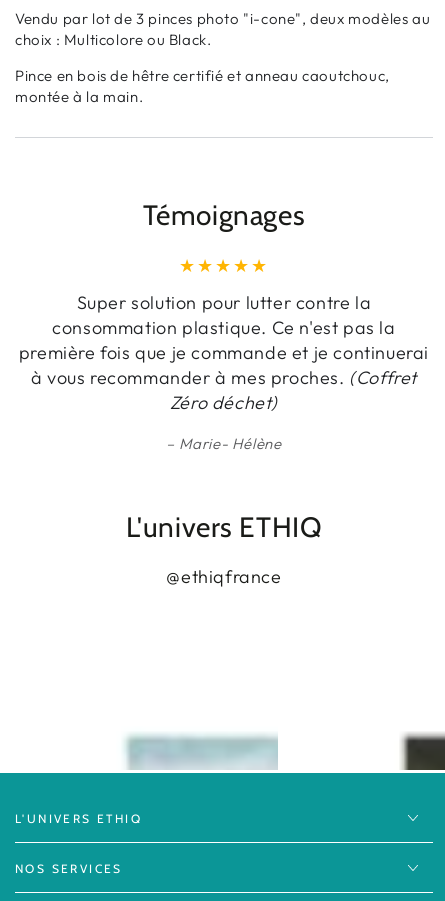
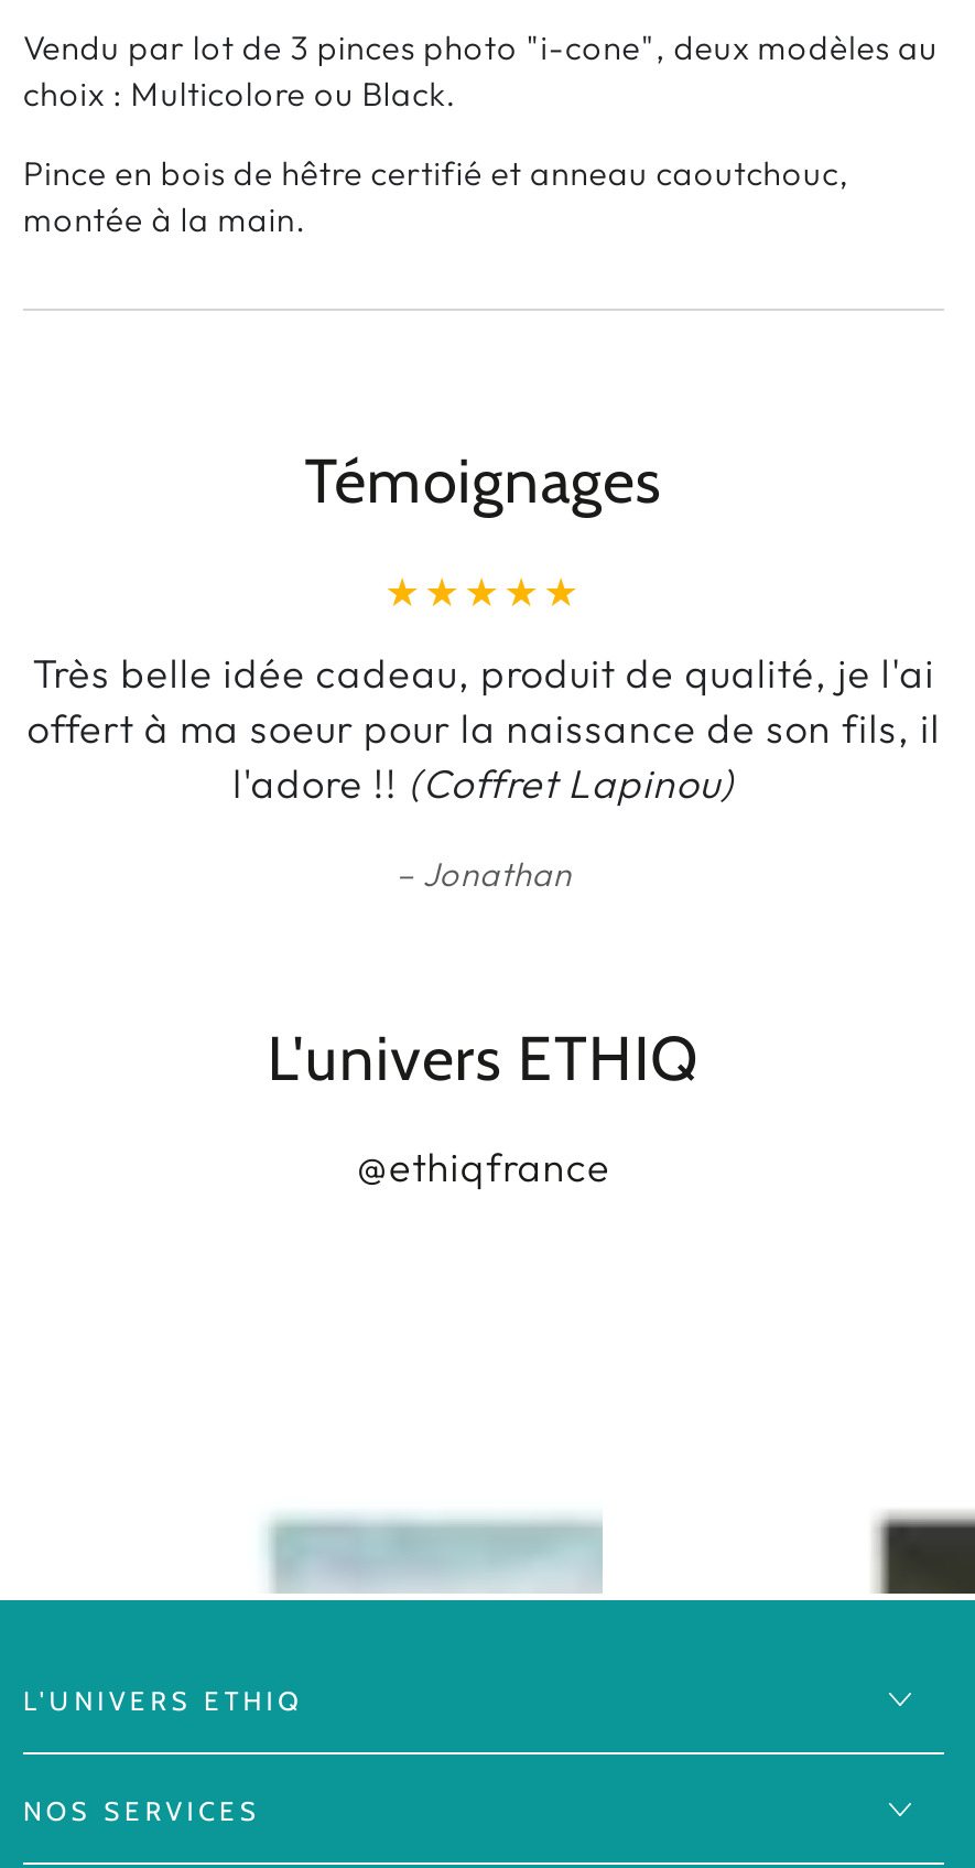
[19,291,429,414] Super solution pour lutter contre la | consommation plastique. Ce n'est pas la | première fois que je commande et je continuerai | à vous recommander à mes proches. (Coffret | Zéro déchet) -> [27,649,940,810] Très belle idée cadeau, produit de qualité, je l'ai | offert à ma soeur pour la naissance de son fils, il | l'adore !! (Coffret Lapinou)
[179,434,281,453] Marie- Hélène -> [422,854,572,896] Jonathan

